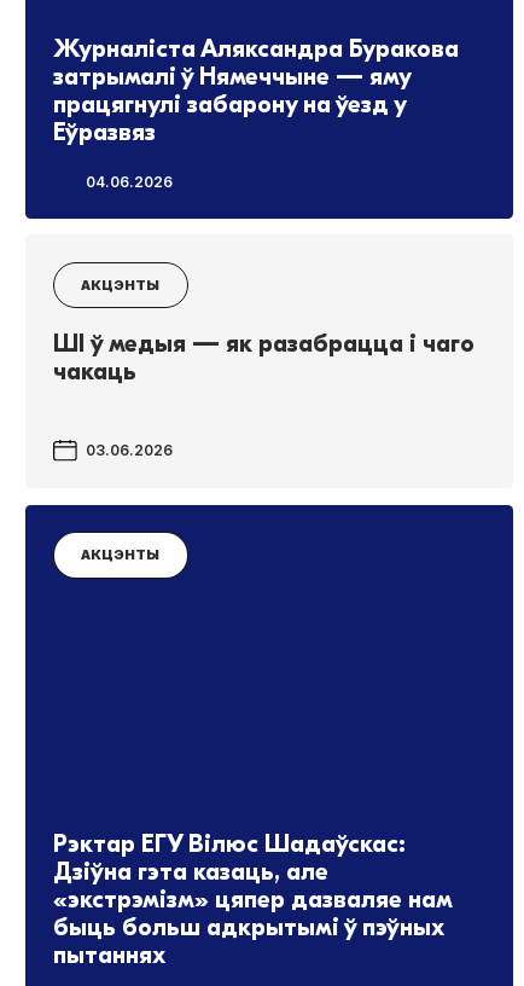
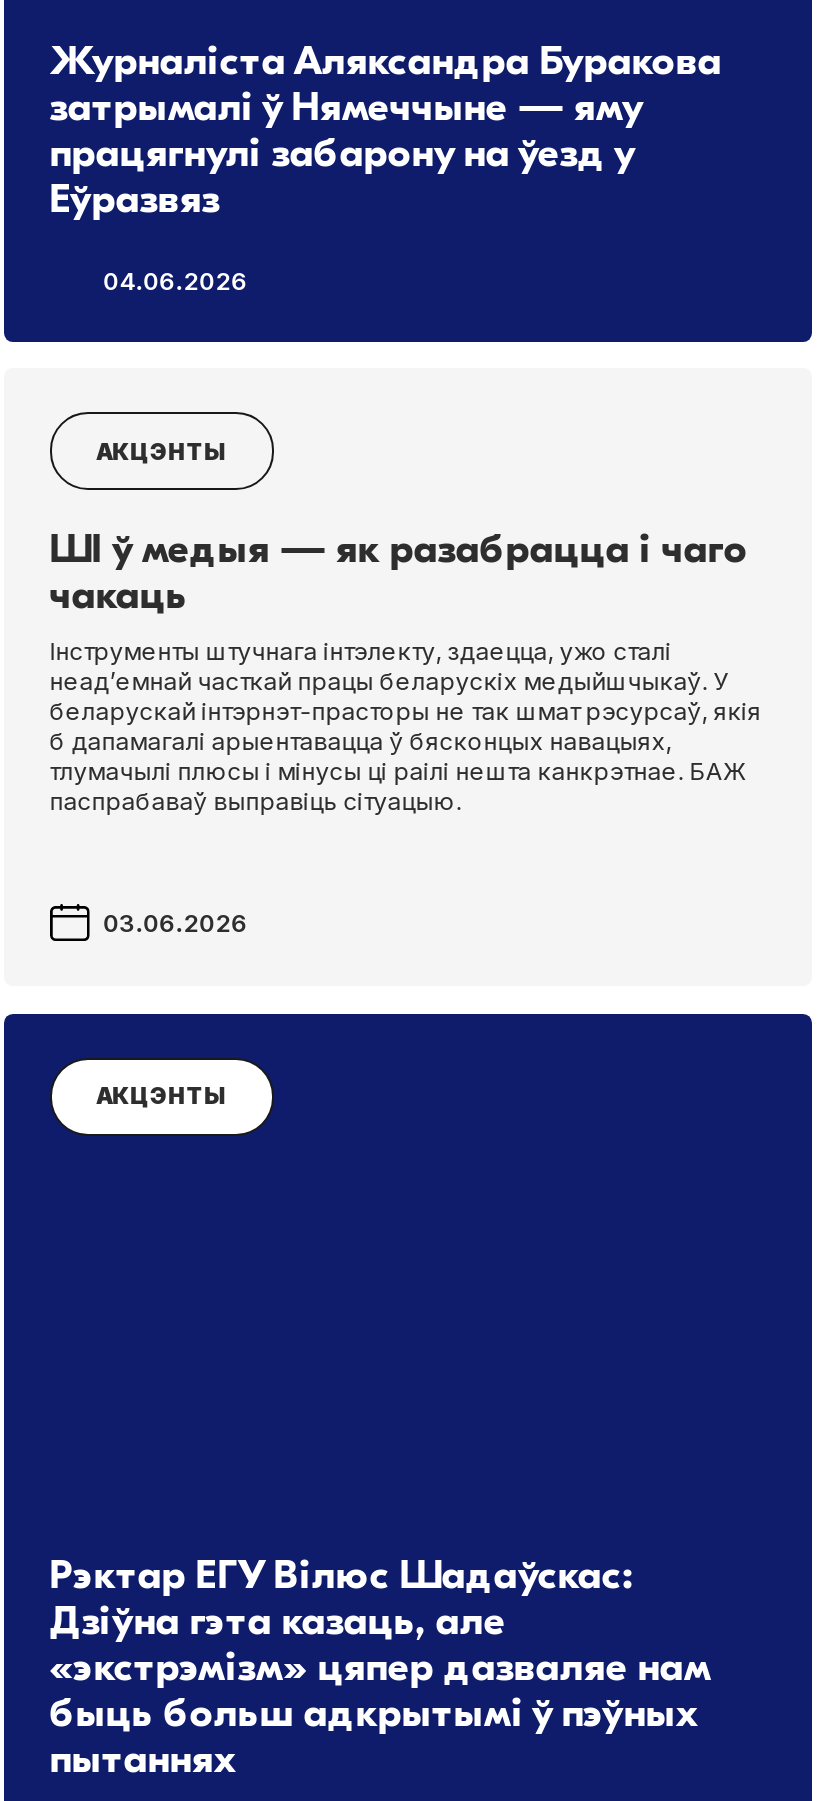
none -> [50,636,762,816] Інструменты штучнага інтэлекту, здаецца, ужо сталі | неад’емнай часткай працы беларускіх медыйшчыкаў. У | беларускай інтэрнэт-прасторы не так шмат рэсурсаў, якія | б дапамагалі арыентавацца ў бясконцых навацыях, | тлумачылі плюсы і мінусы ці раілі нешта канкрэтнае. БАЖ | паспрабаваў выправіць сітуацыю.

